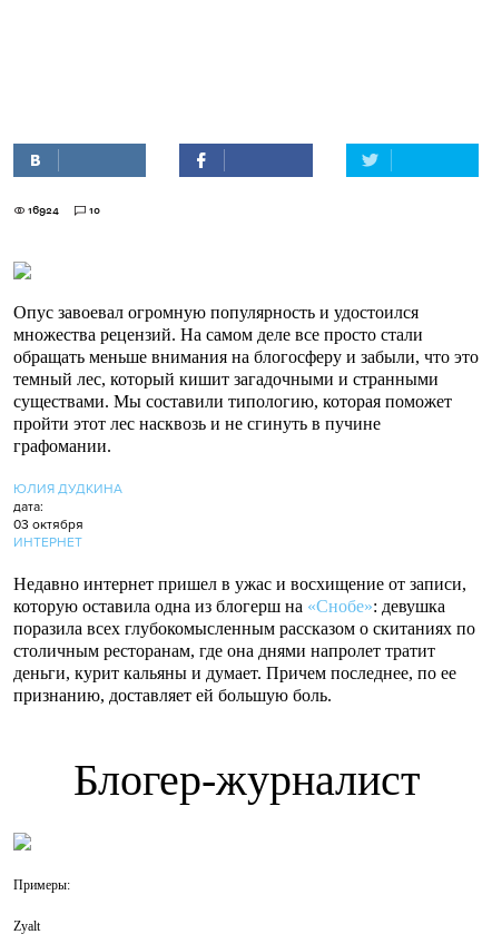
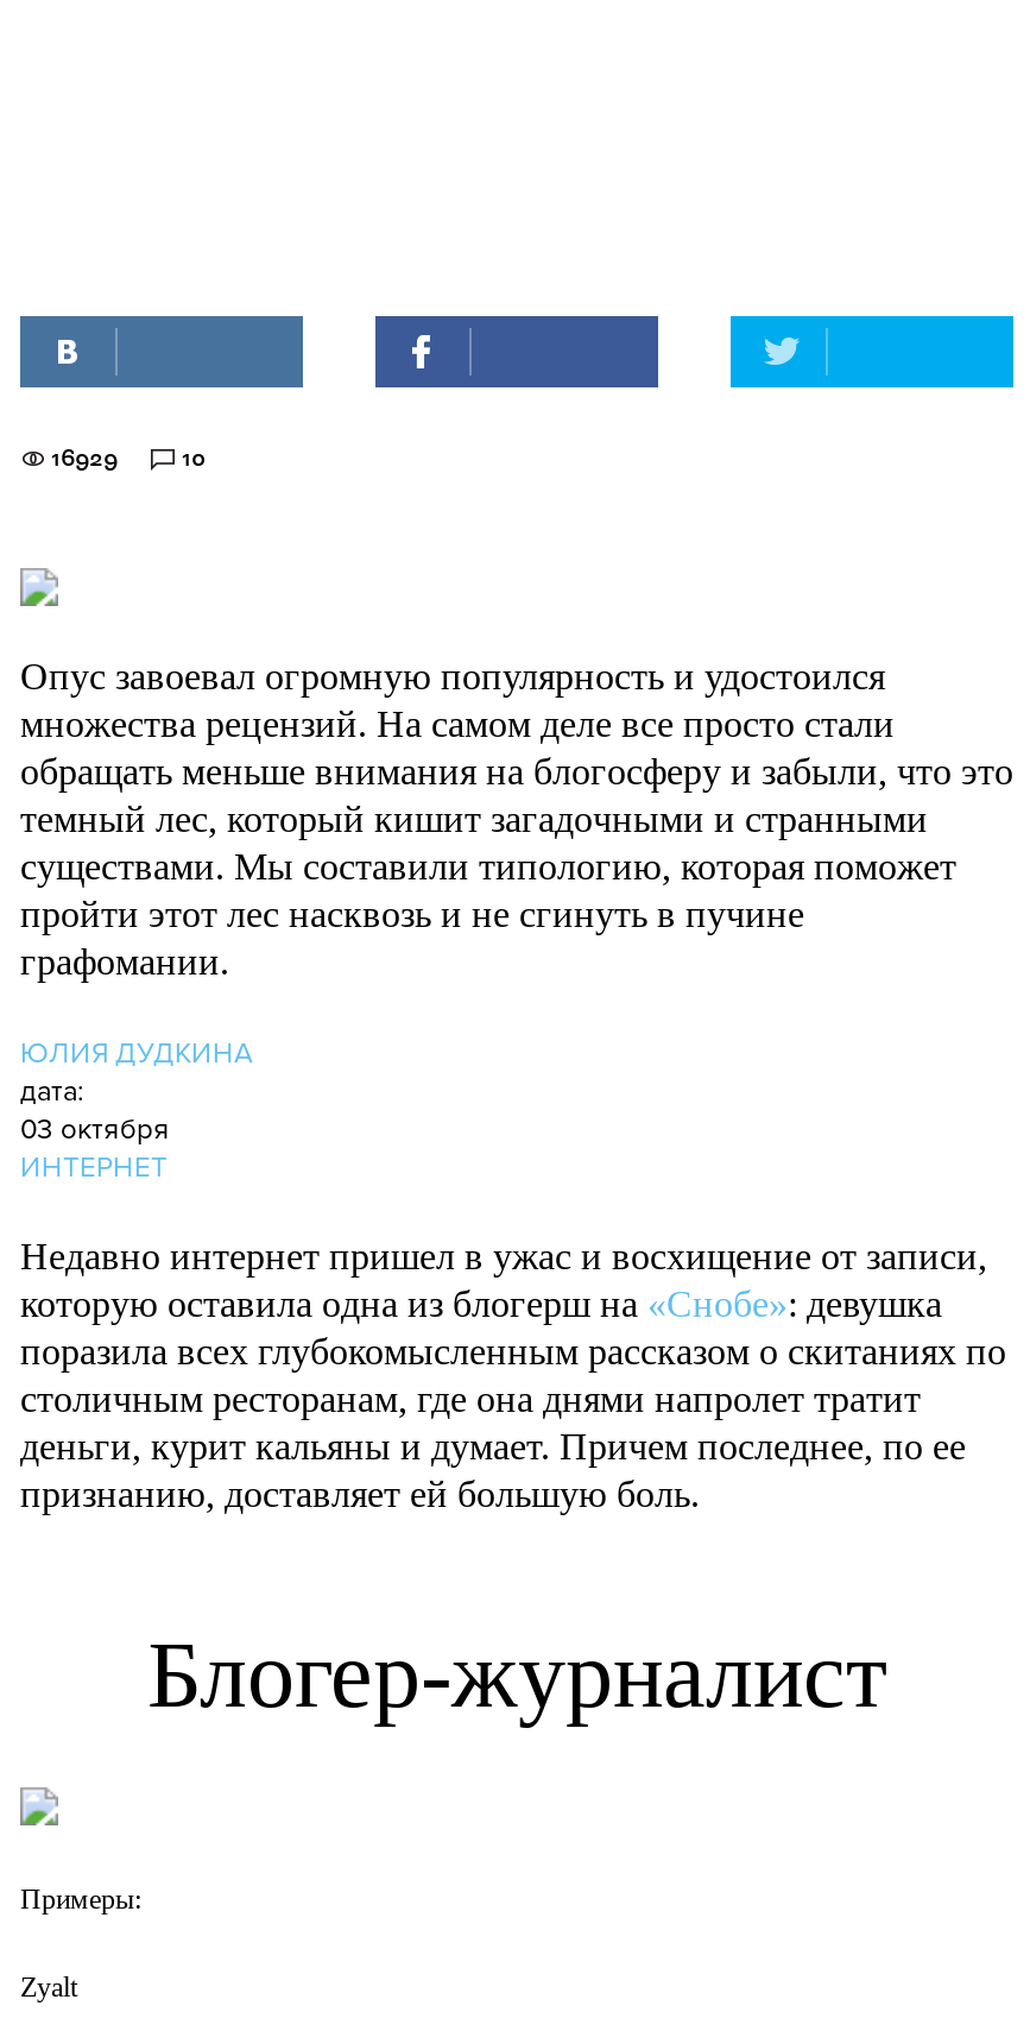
[28,204,59,217] 16924 -> [51,444,118,473] 16929

